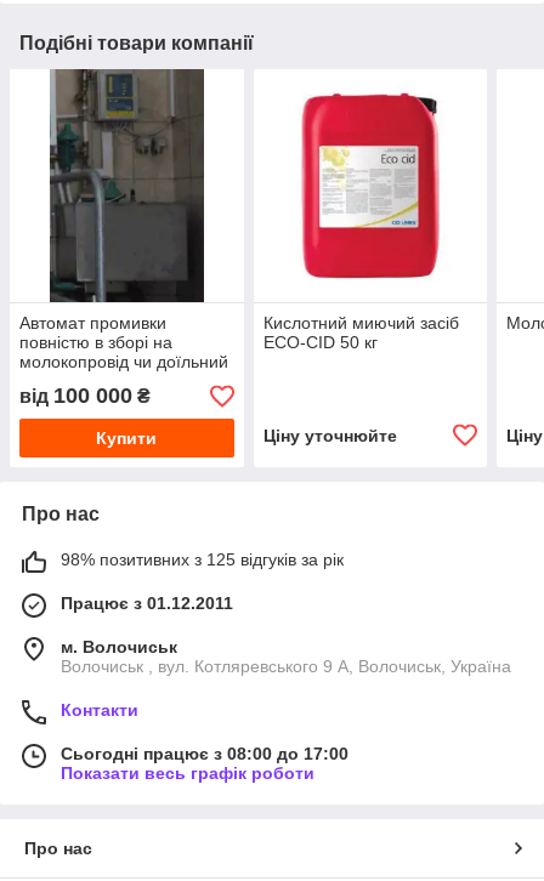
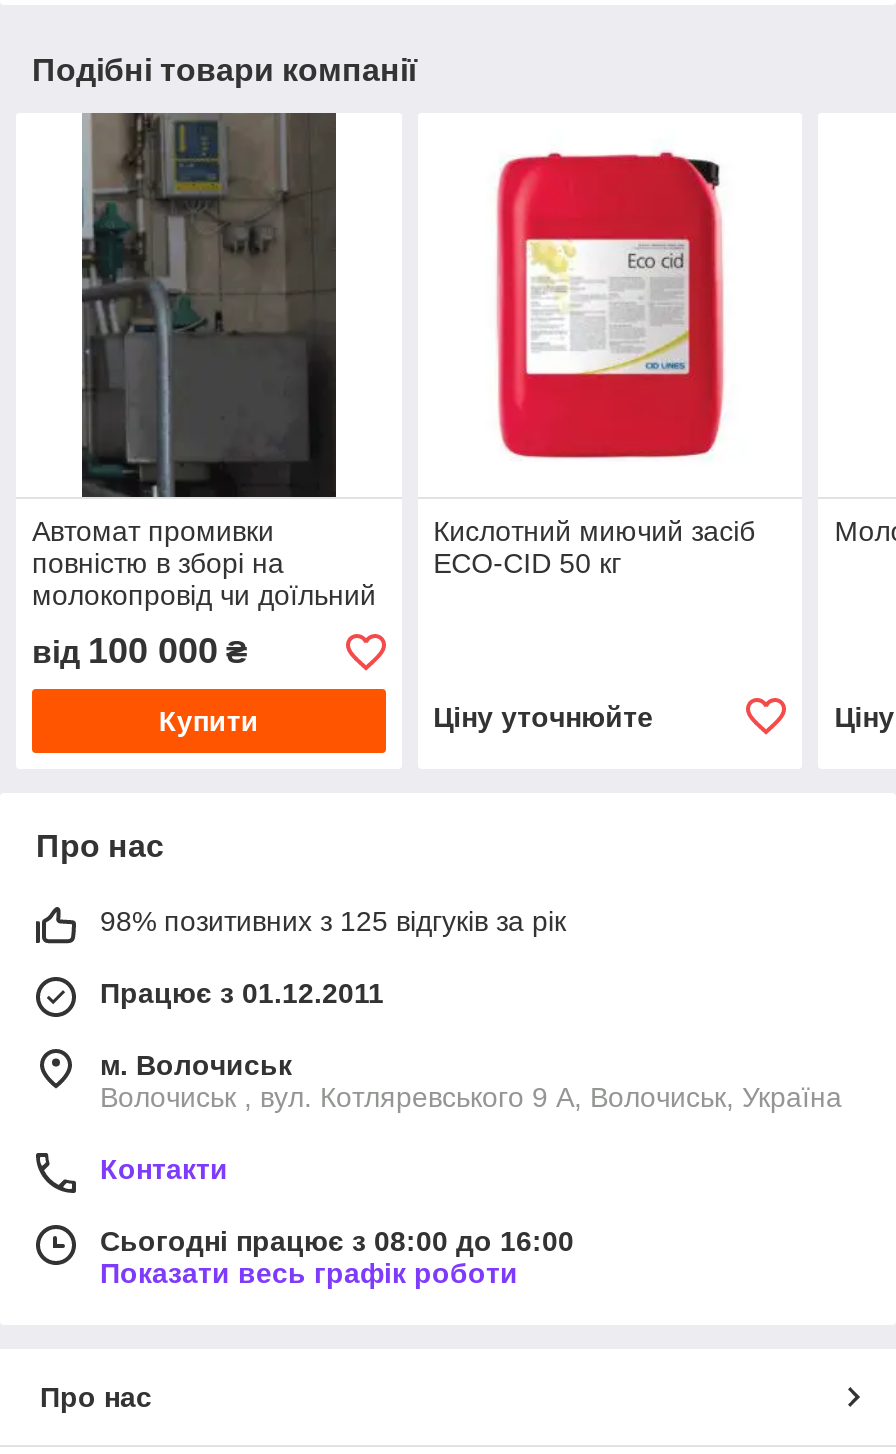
[61,744,348,764] Сьогодні працює з 08:00 до 17:00 -> [100,1226,574,1258] Сьогодні працює з 08:00 до 16:00

